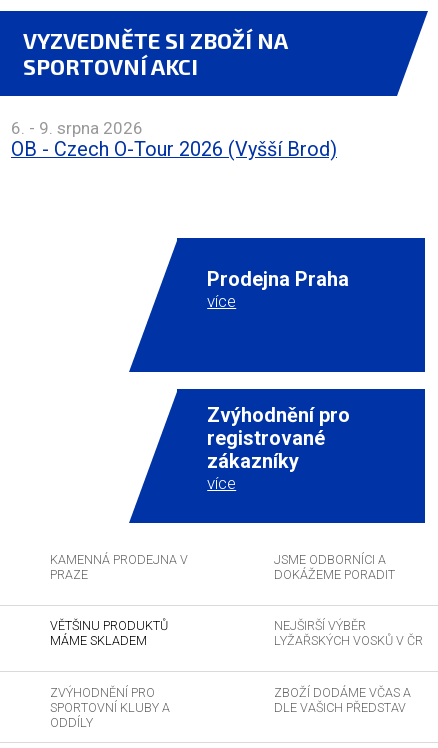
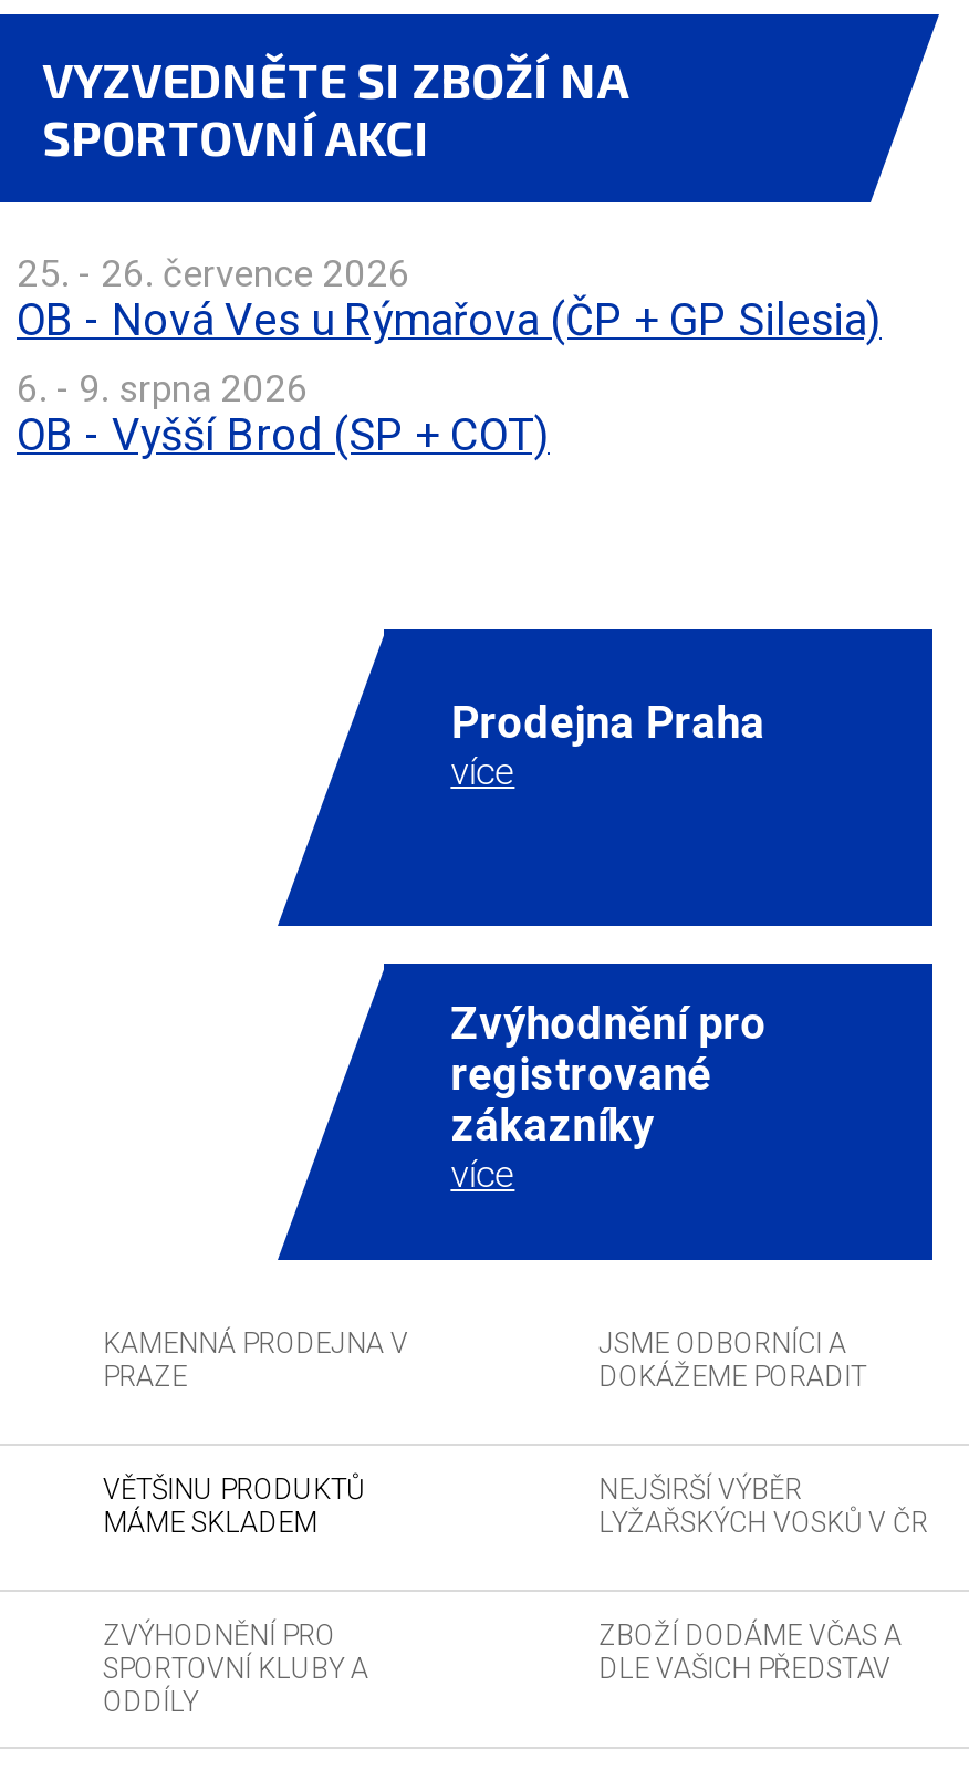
none -> [17,252,882,347] 25. - 26. července 2026 | OB - Nová Ves u Rýmařova (ČP + GP Silesia)
[11,138,337,161] OB - Czech O-Tour 2026 (Vyšší Brod) -> [17,410,550,461] OB - Vyšší Brod (SP + COT)

